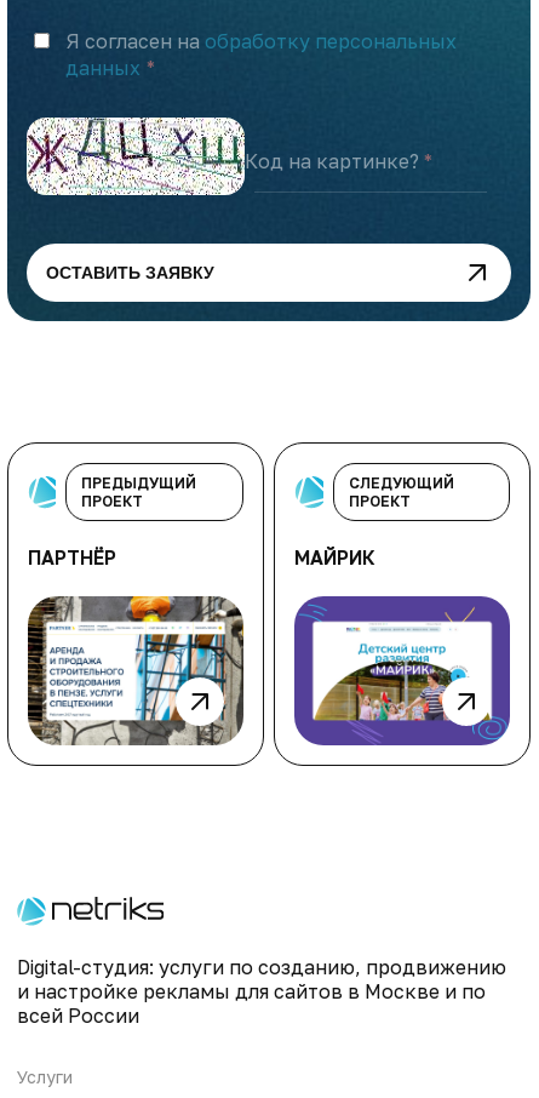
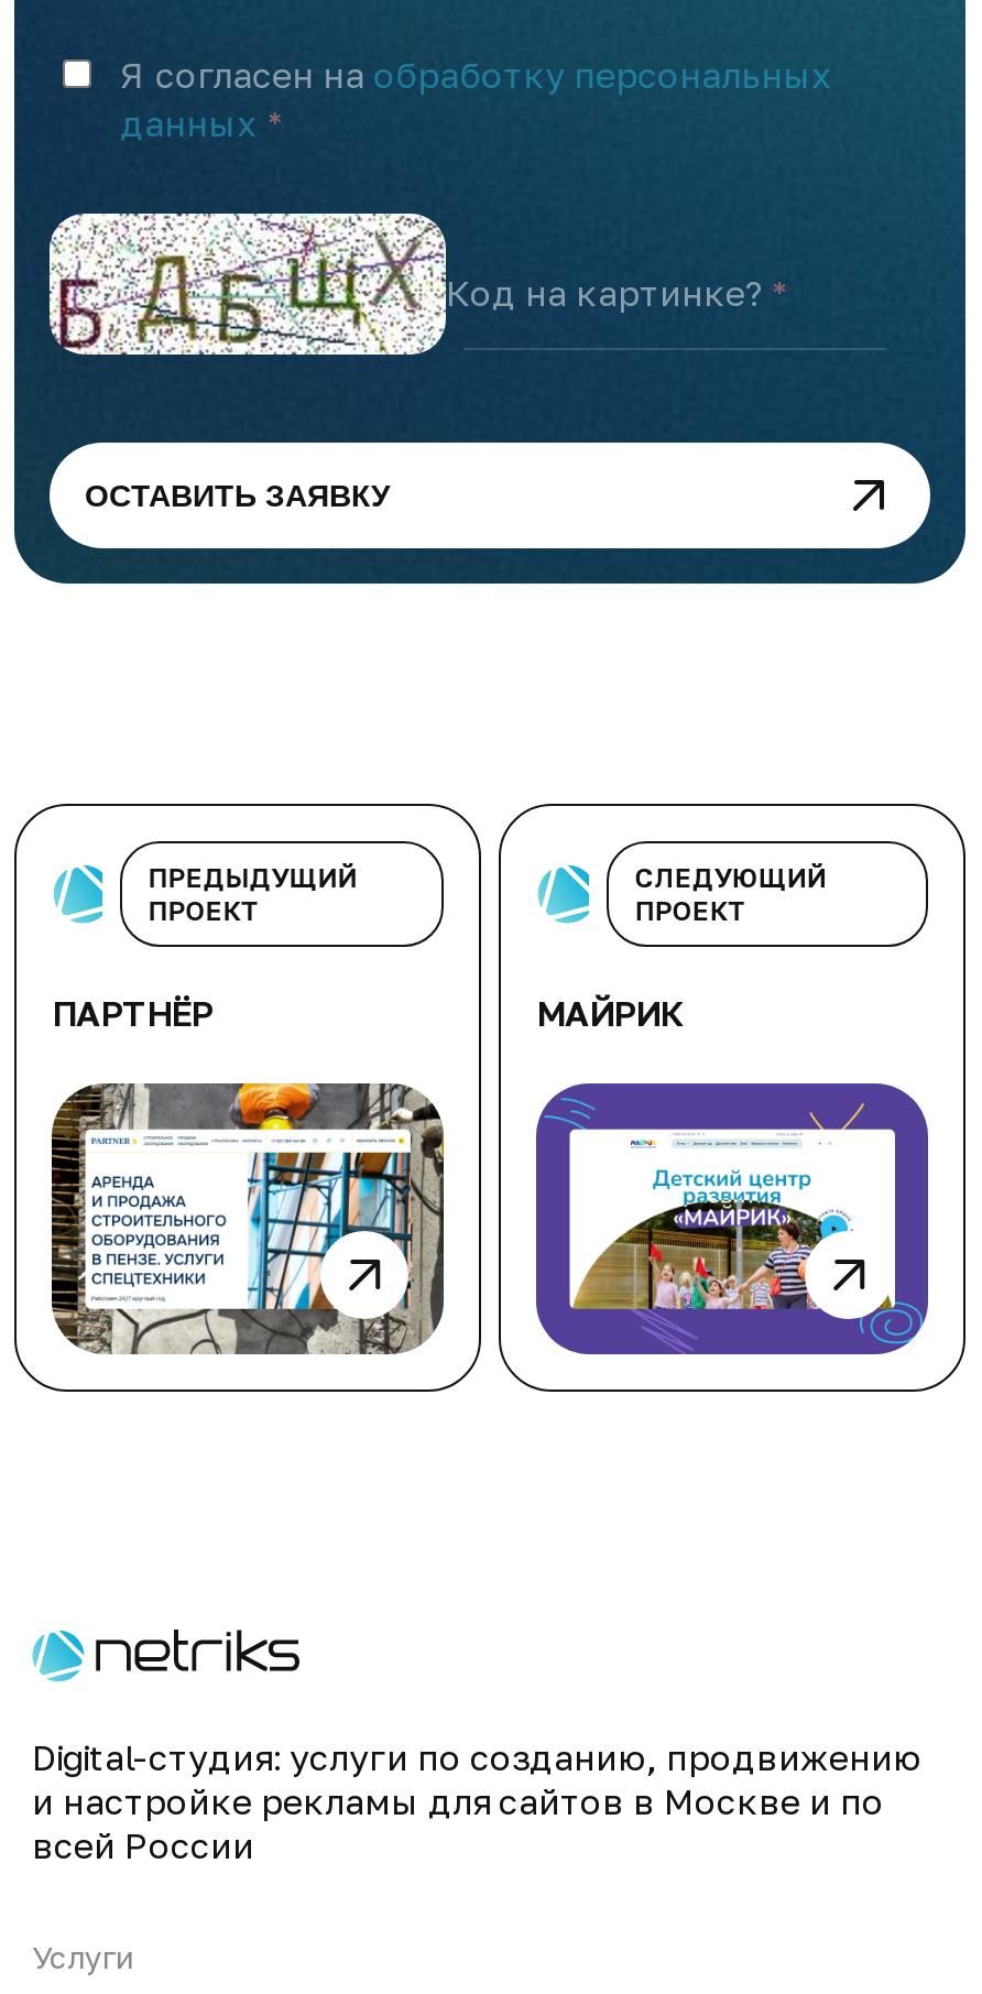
[27,118,241,195] [image] -> [50,214,439,355] [image]

